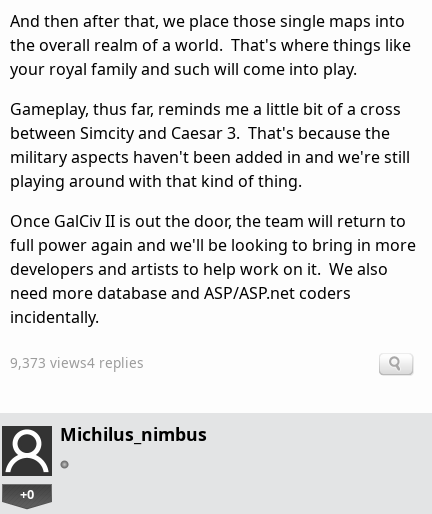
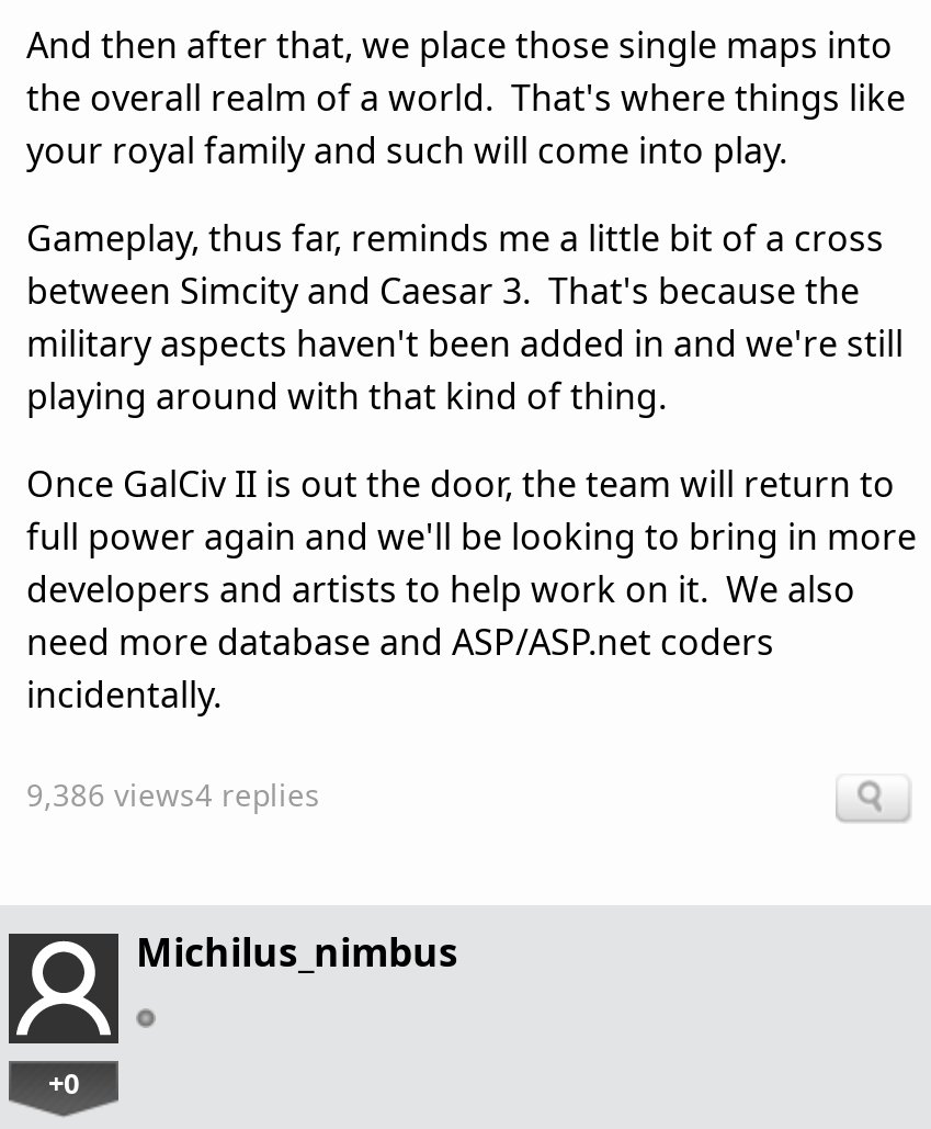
[10,353,144,372] 9,373 views4 replies -> [26,773,320,815] 9,386 views4 replies

